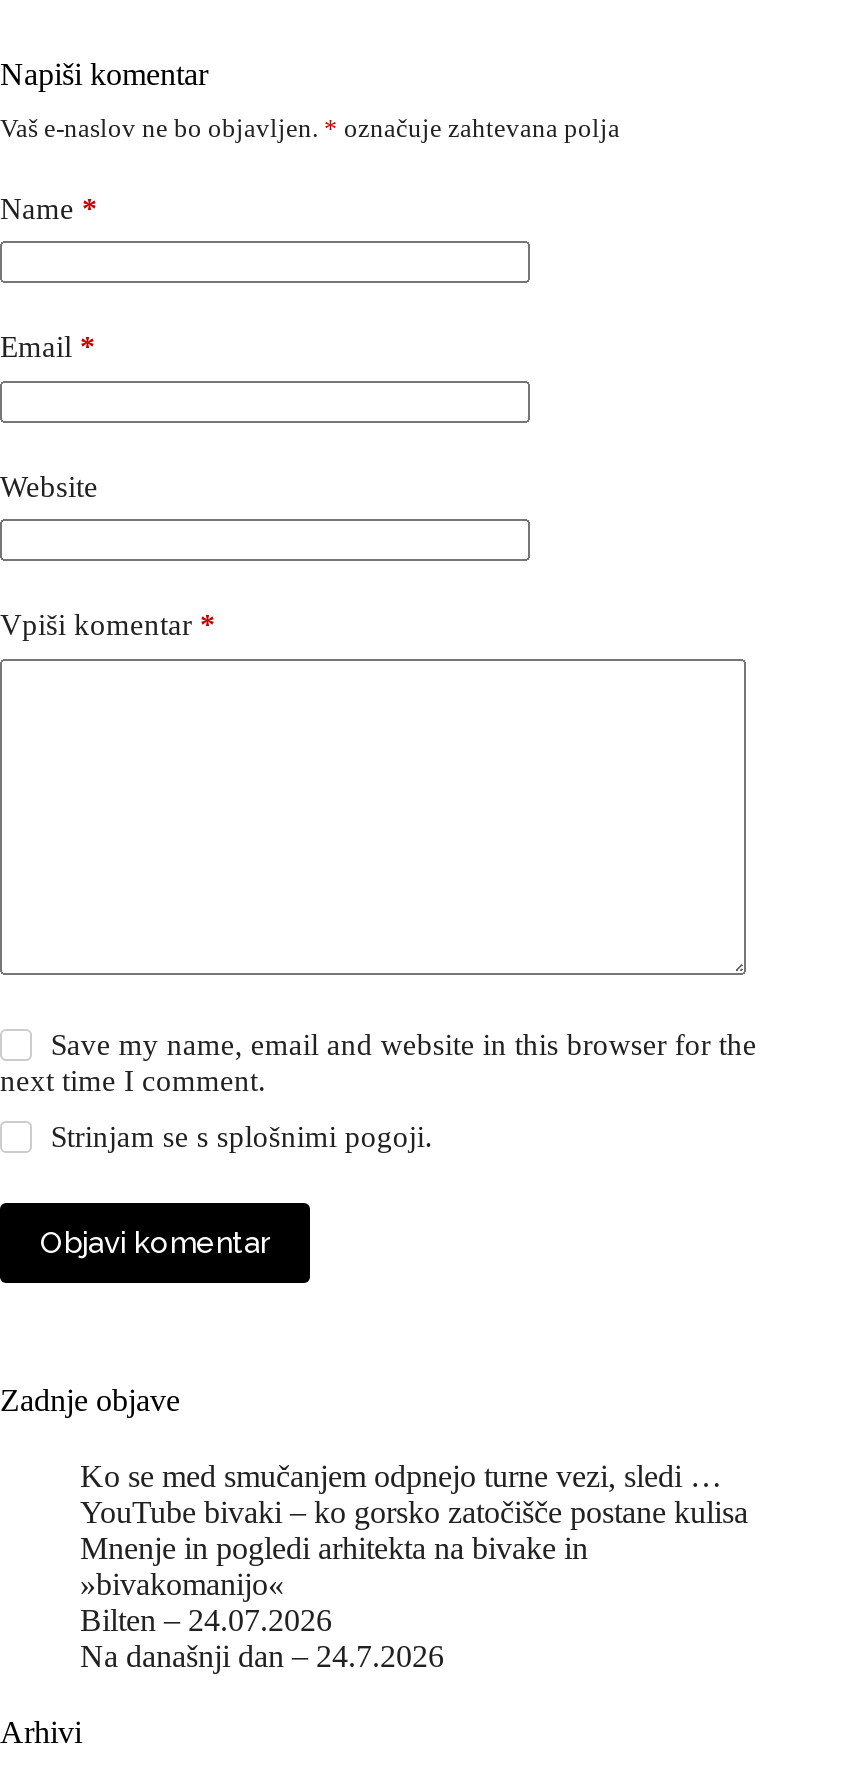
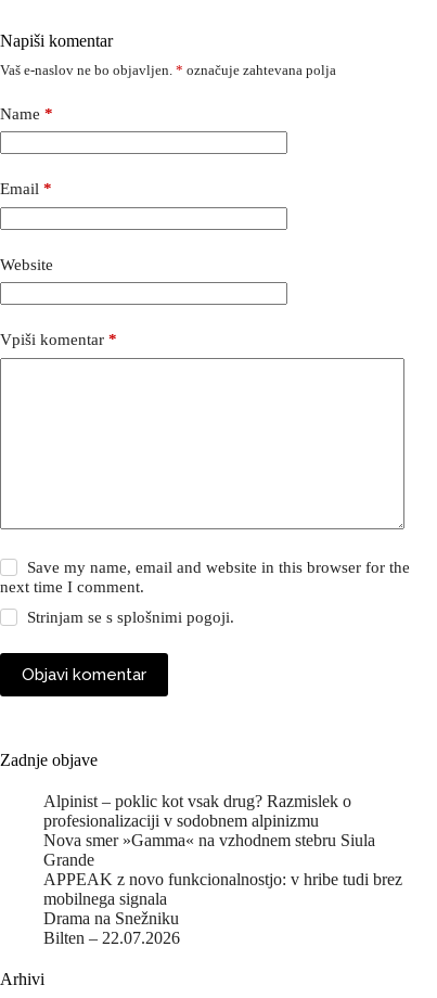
[80,1459,748,1673] Ko se med smučanjem odpnejo turne vezi, sledi … | YouTube bivaki – ko gorsko zatočišče postane kulisa | Mnenje in pogledi arhitekta na bivake in | »bivakomanijo« | Bilten – 24.07.2026 | Na današnji dan – 24.7.2026 -> [43,792,402,947] Alpinist – poklic kot vsak drug? Razmislek o | profesionalizaciji v sodobnem alpinizmu | Nova smer »Gamma« na vzhodnem stebru Siula | Grande | APPEAK z novo funkcionalnostjo: v hribe tudi brez | mobilnega signala | Drama na Snežniku | Bilten – 22.07.2026

